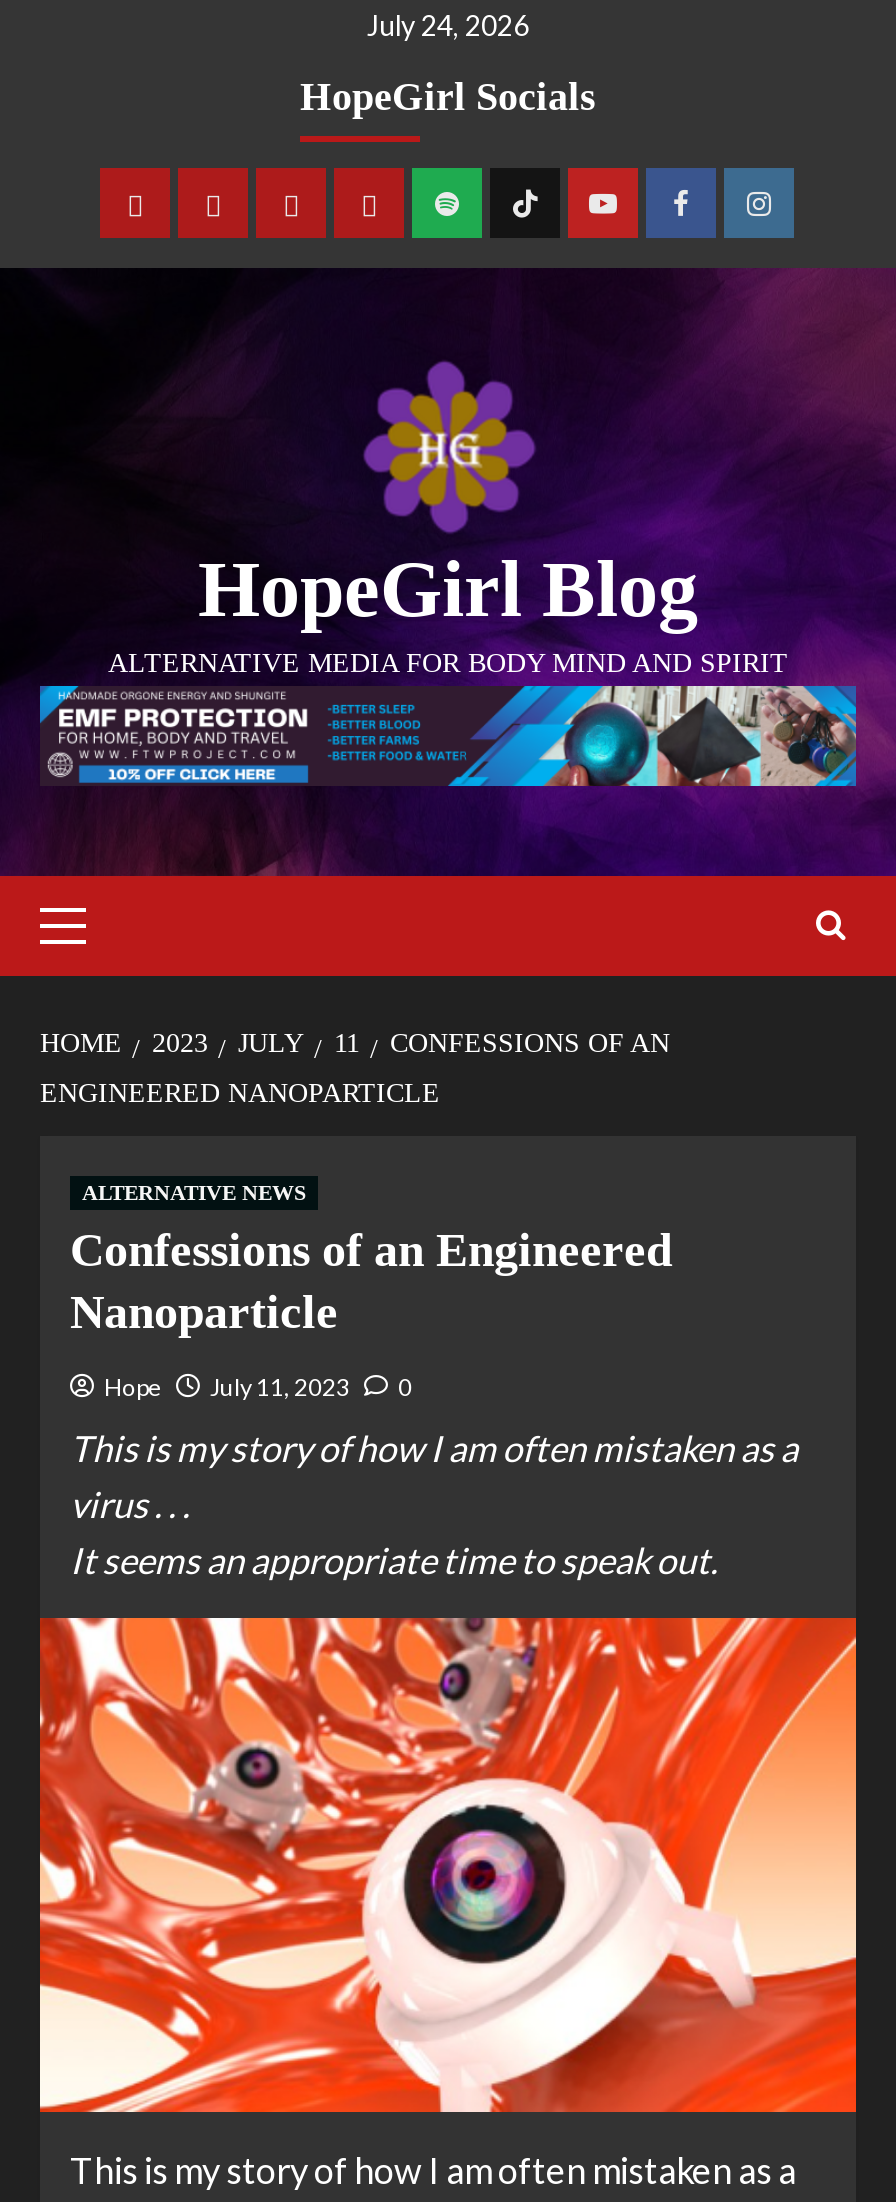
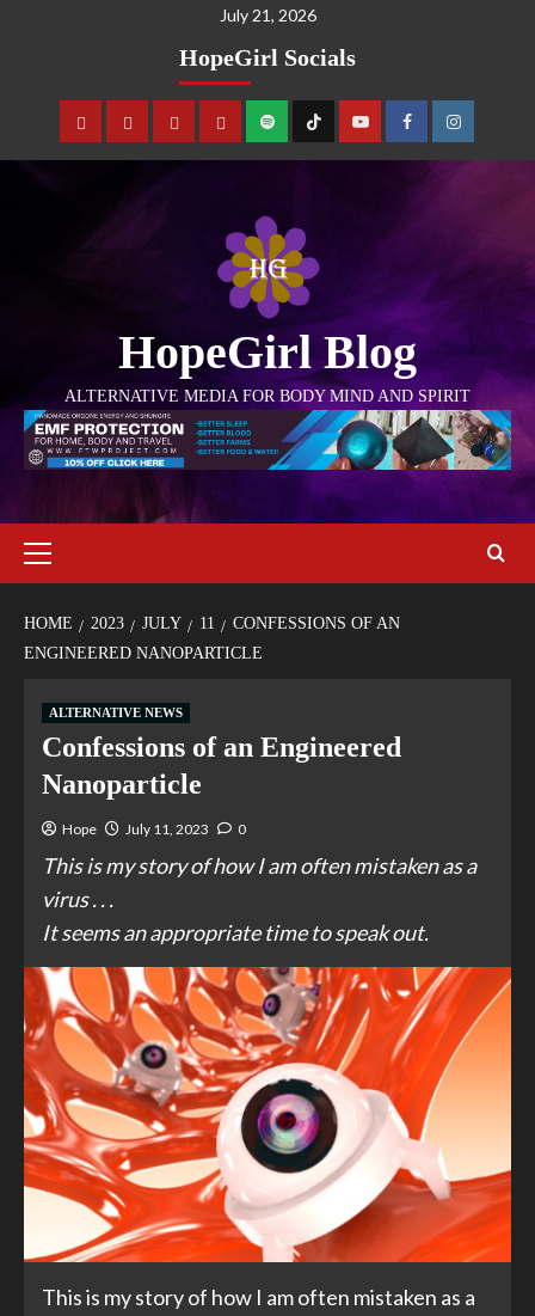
[367,8,529,42] July 24, 2026 -> [219,5,316,25] July 21, 2026

